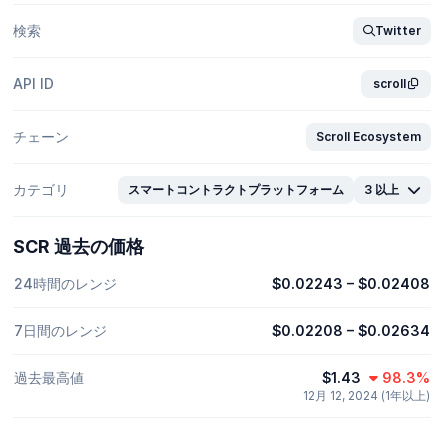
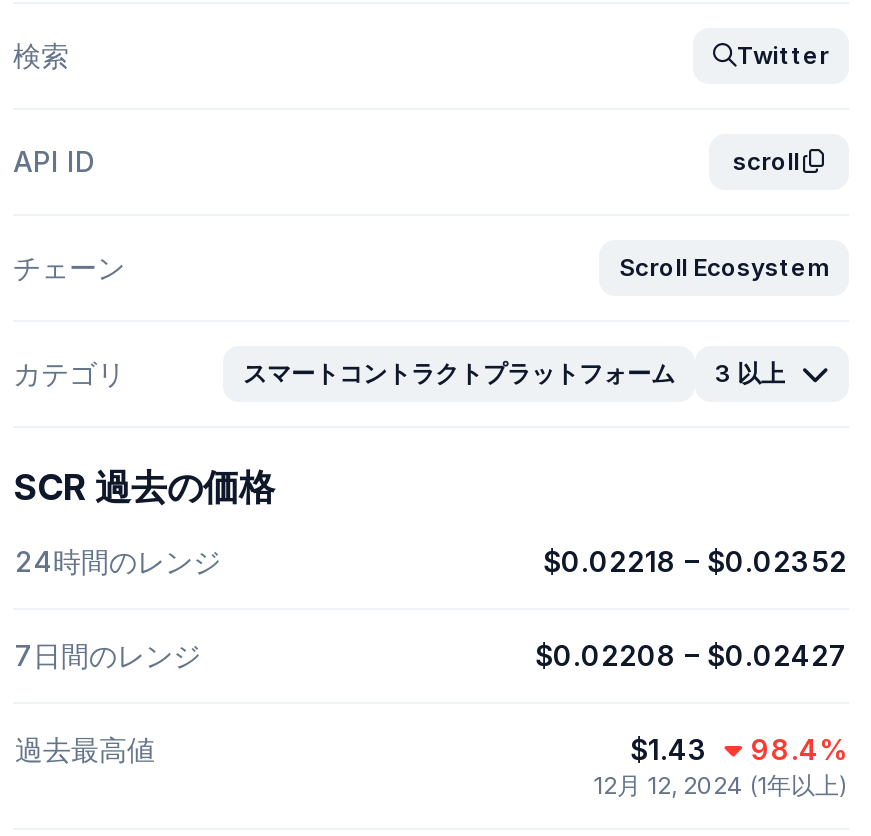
[272,275,430,292] $0.02243 – $0.02408 -> [543,544,847,578] $0.02218 – $0.02352
[272,322,430,339] $0.02208 – $0.02634 -> [535,638,847,672] $0.02208 – $0.02427
[321,369,430,386] $1.43 98.3% -> [630,732,847,766] $1.43 98.4%

